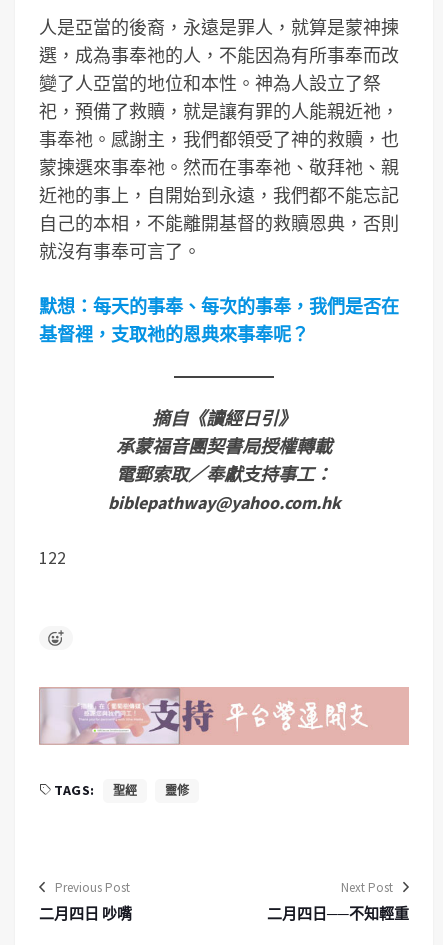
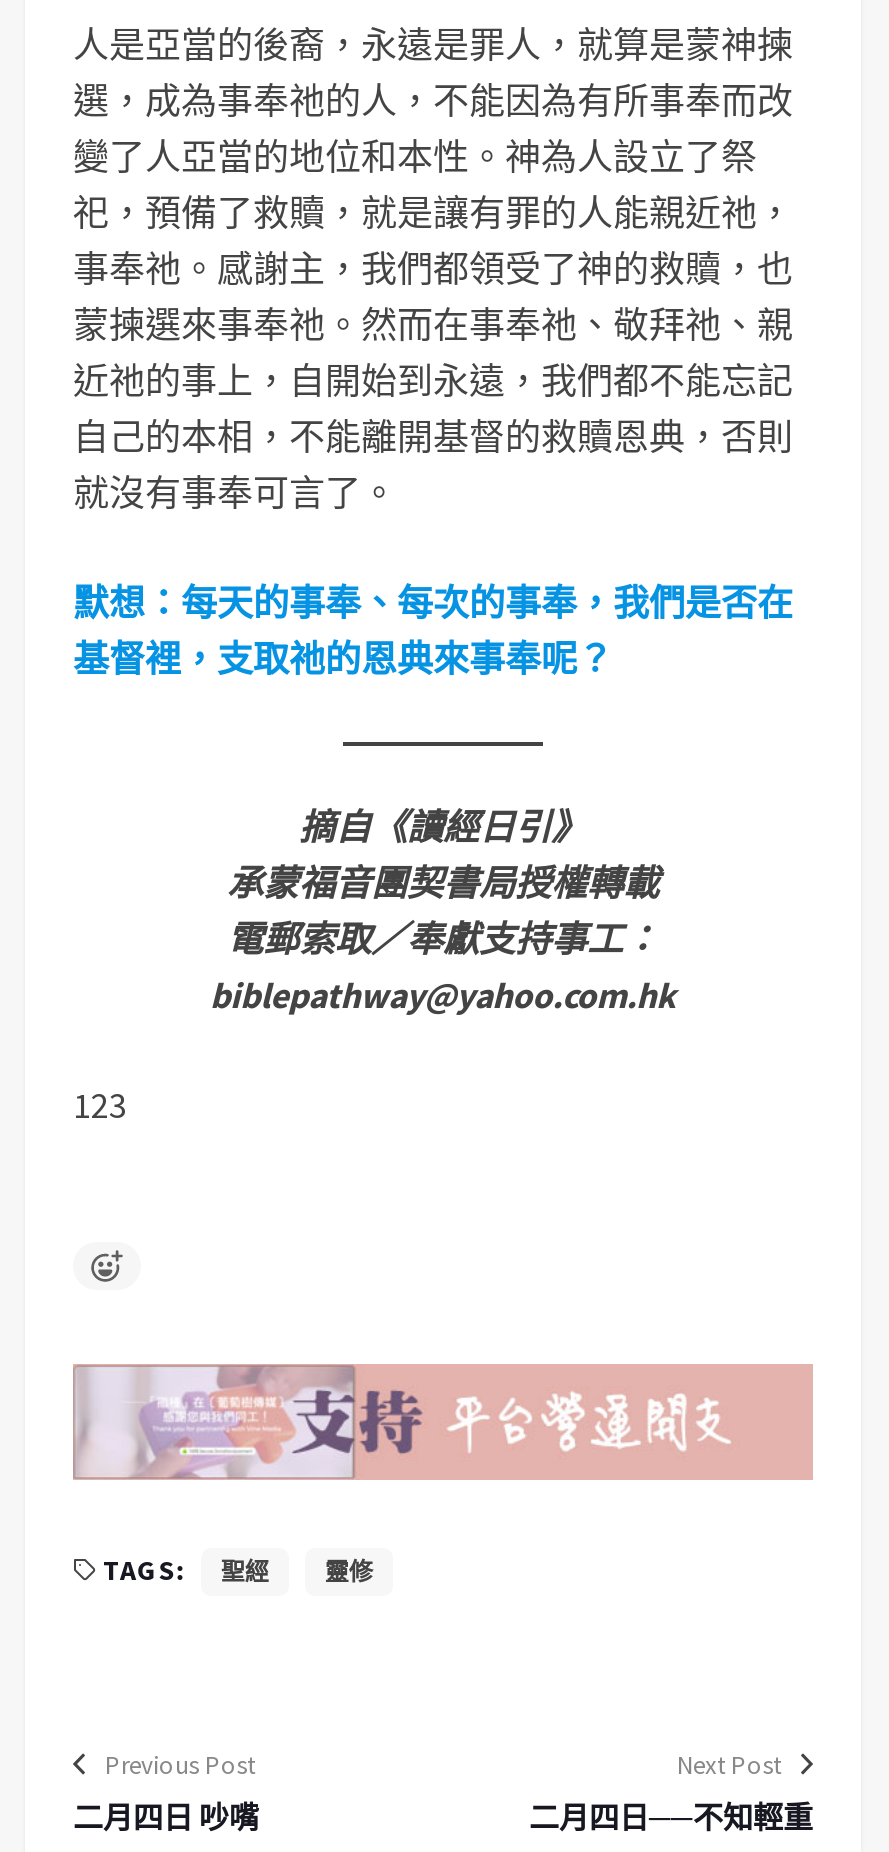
[39,546,66,569] 122 -> [73,1082,127,1128] 123

